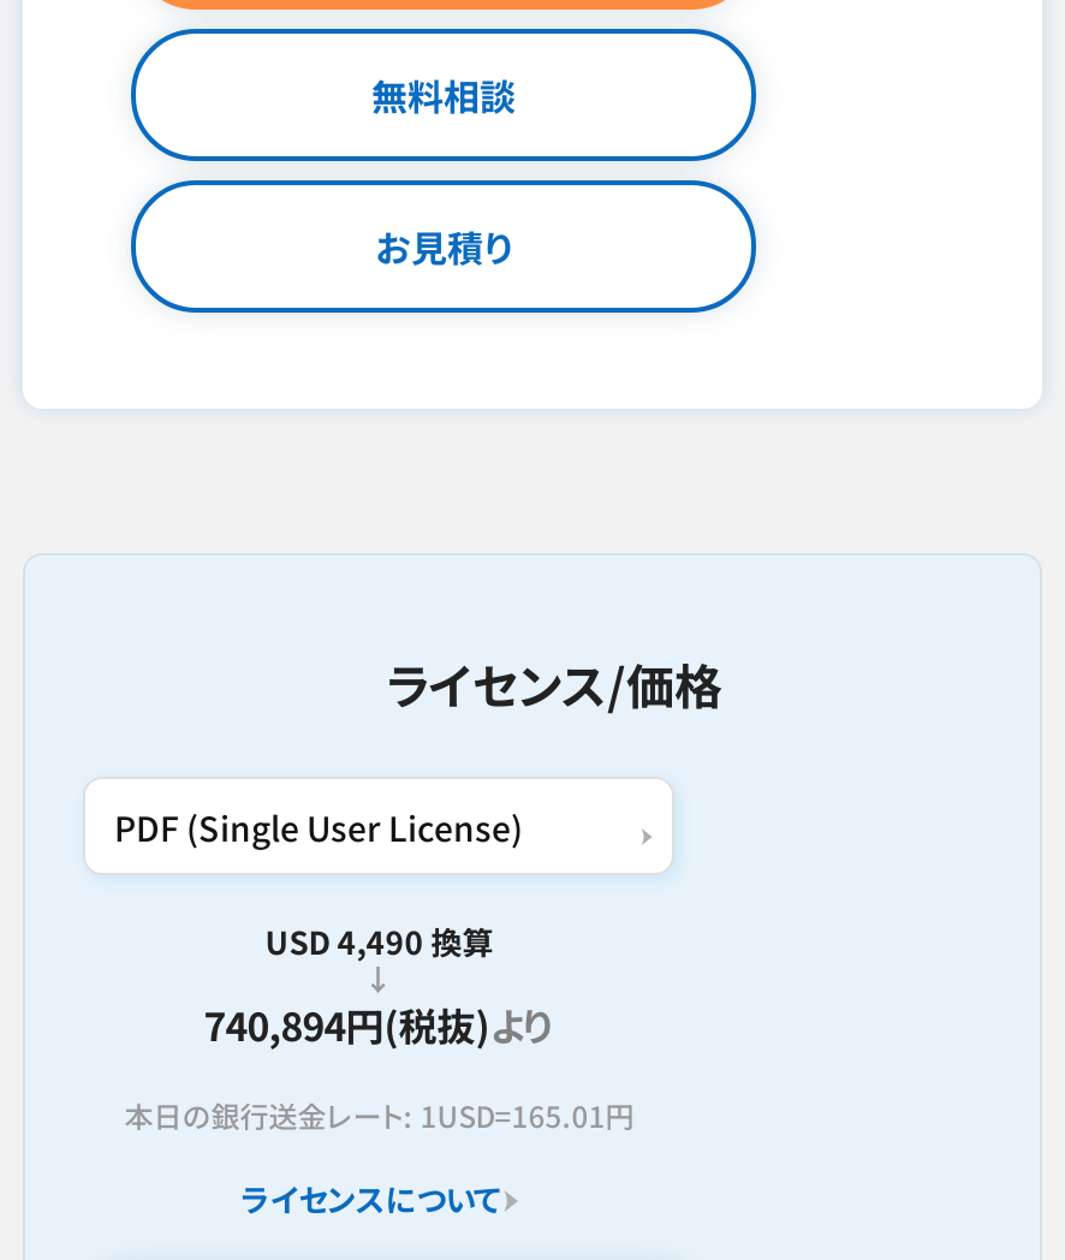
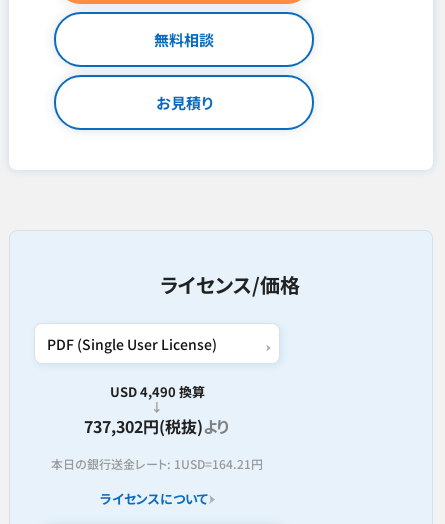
[204,995,555,1053] 740,894円(税抜)より -> [84,414,230,438] 737,302円(税抜)より
[124,1094,634,1135] 本日の銀行送金レート: 1USD=165.01円 -> [51,455,263,472] 本日の銀行送金レート: 1USD=164.21円

